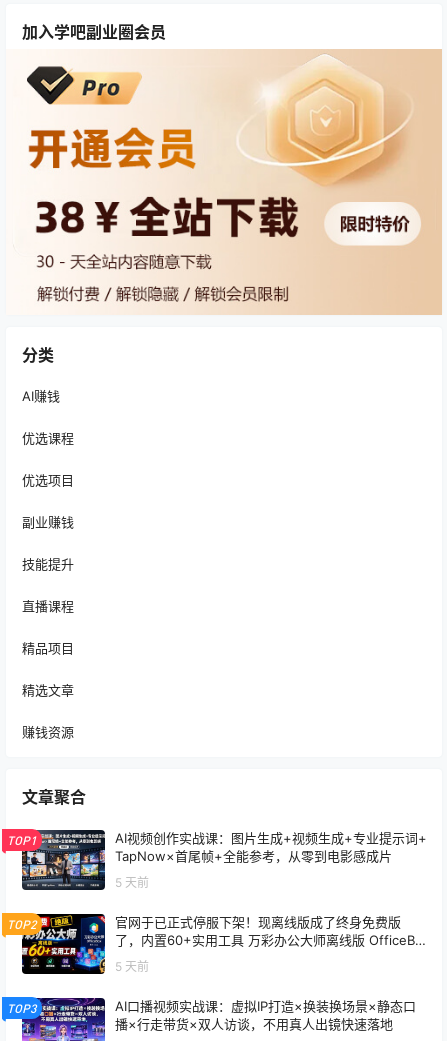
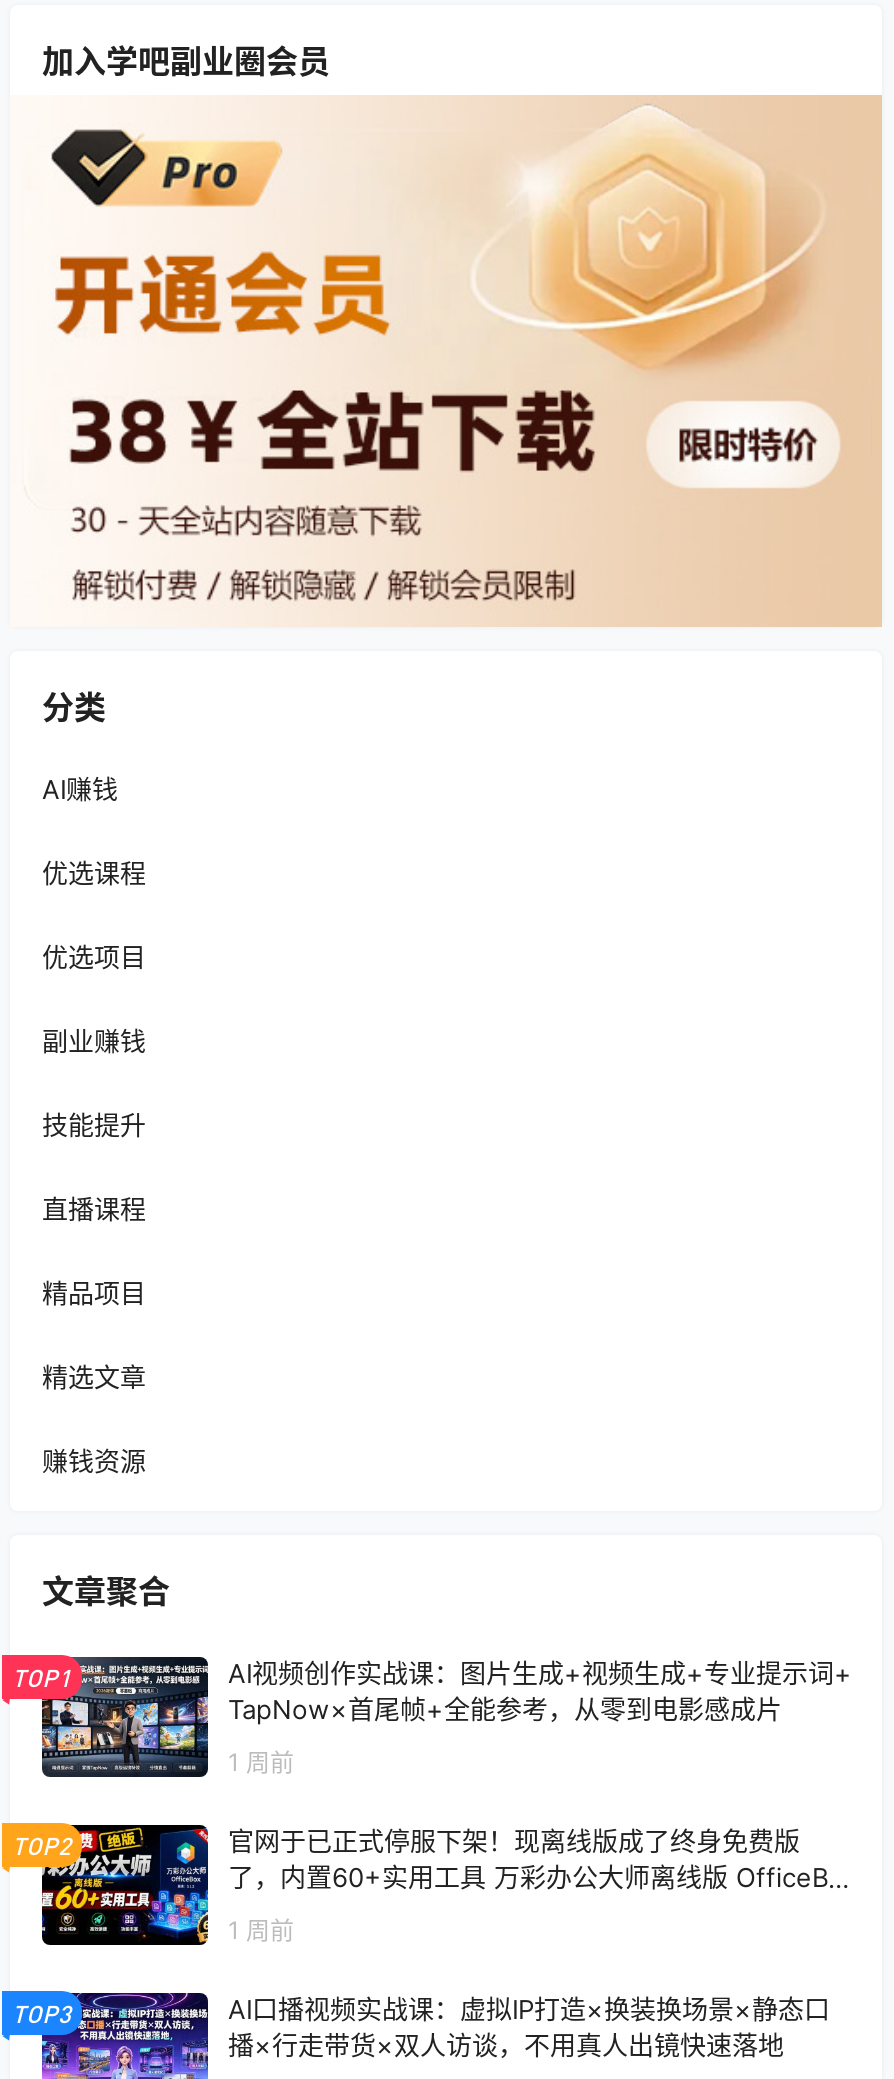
[115,875,149,890] 5 天前 -> [228,1748,294,1778] 1 周前
[115,959,149,974] 5 天前 -> [228,1916,294,1946] 1 周前

